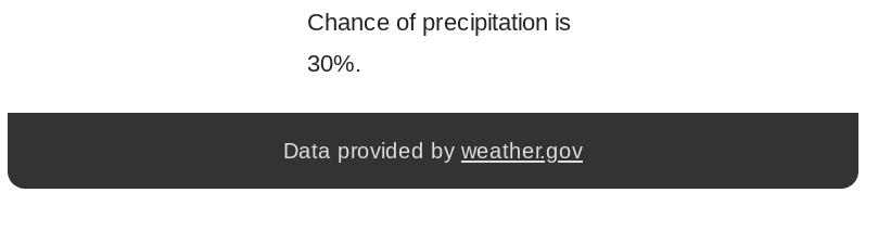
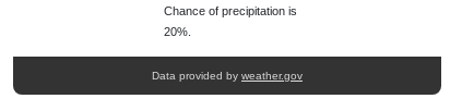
[307,50,361,76] 30%. -> [164,25,191,38] 20%.

